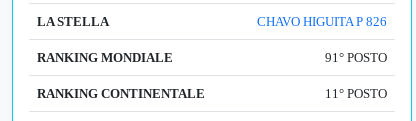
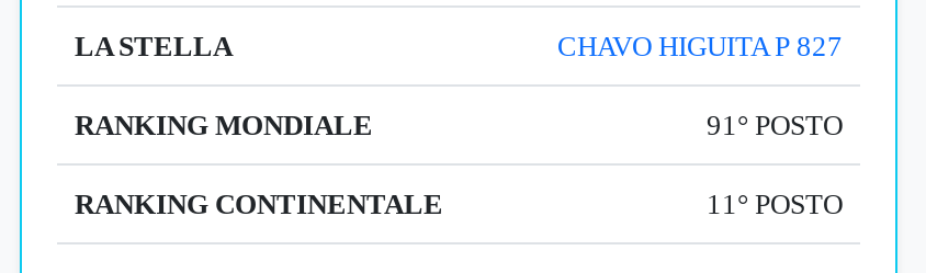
[257,14,387,29] CHAVO HIGUITA P 826 -> [557,30,843,62] CHAVO HIGUITA P 827

